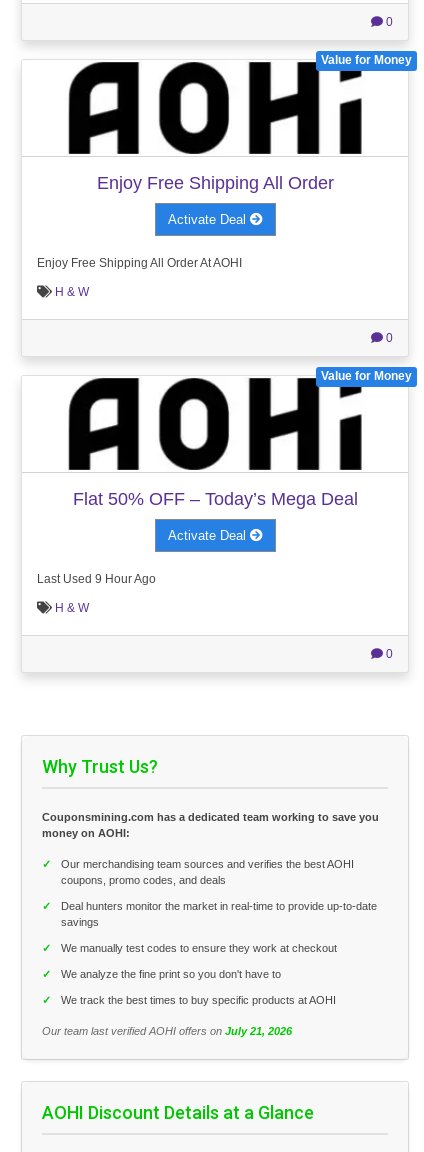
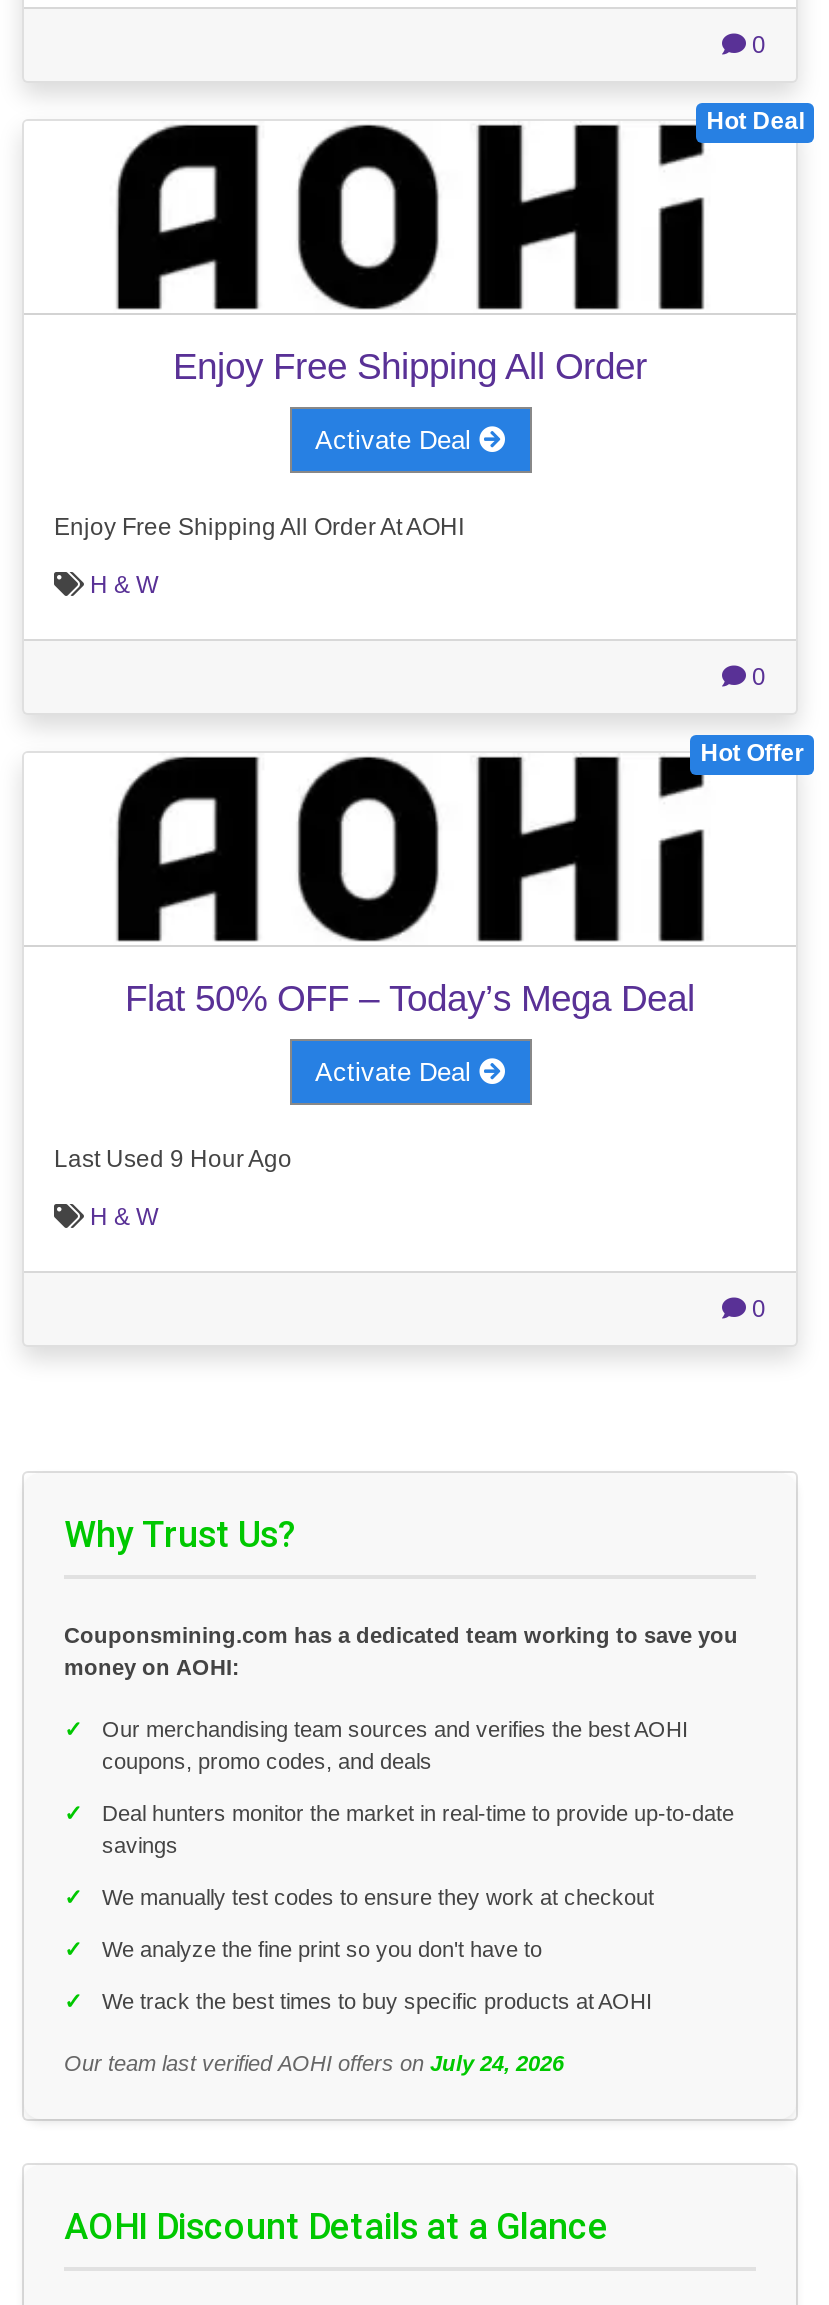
[321,53,412,67] Value for Money -> [706,107,804,135] Hot Deal
[321,369,412,383] Value for Money -> [700,739,804,767] Hot Offer
[42,1024,292,1036] Our team last verified AOHI offers on July 21, 2026 -> [64,2050,564,2074] Our team last verified AOHI offers on July 24, 2026

